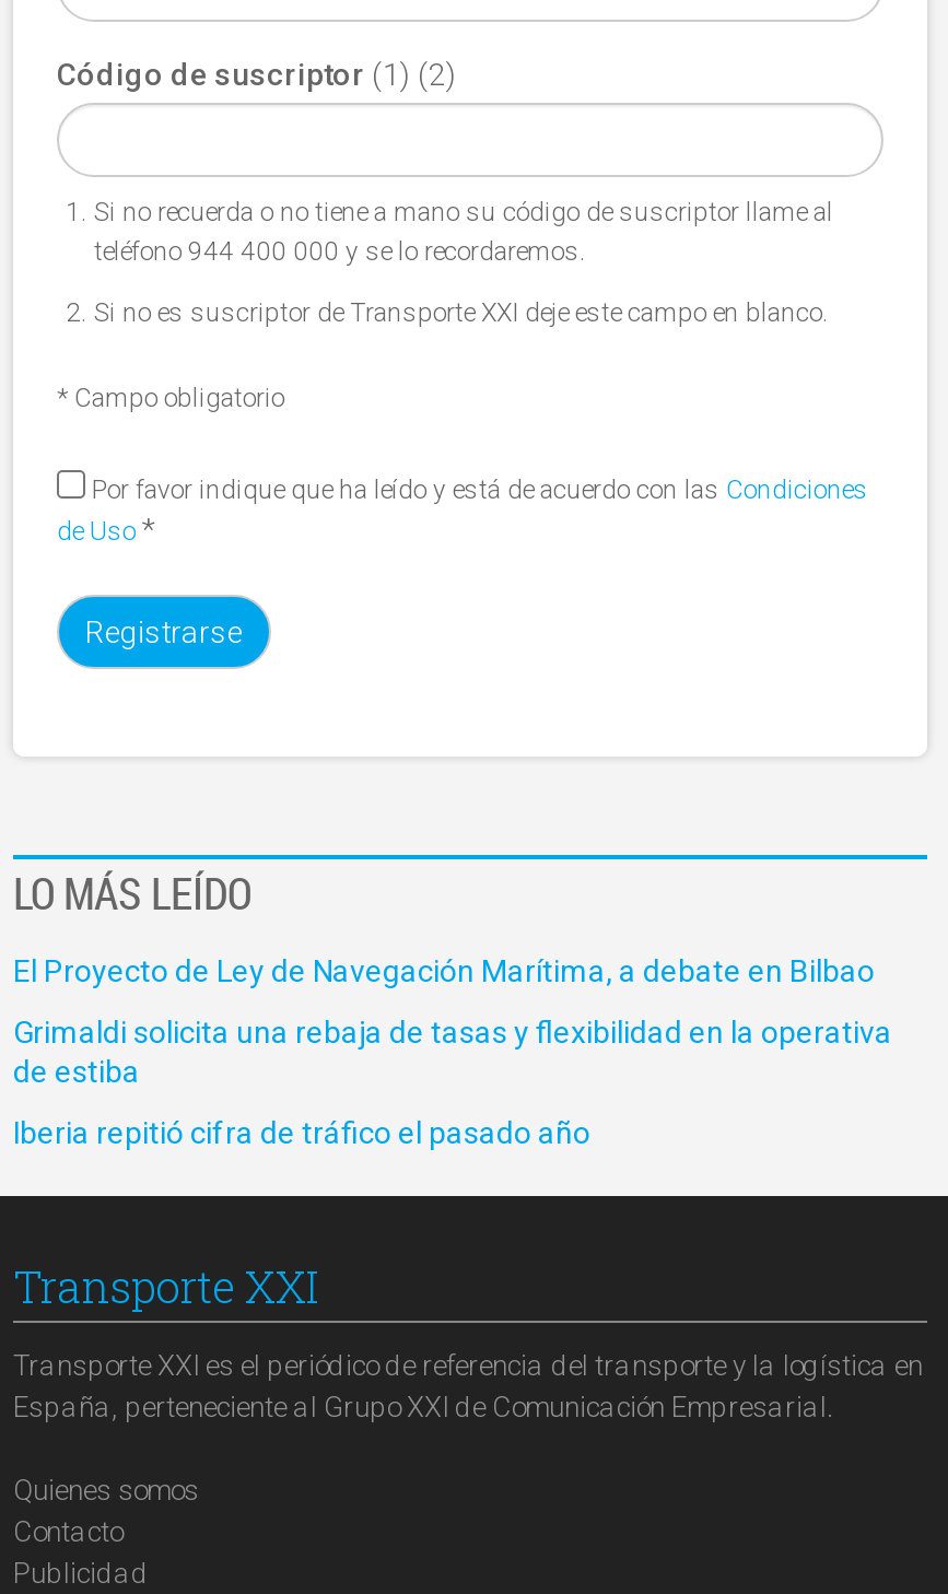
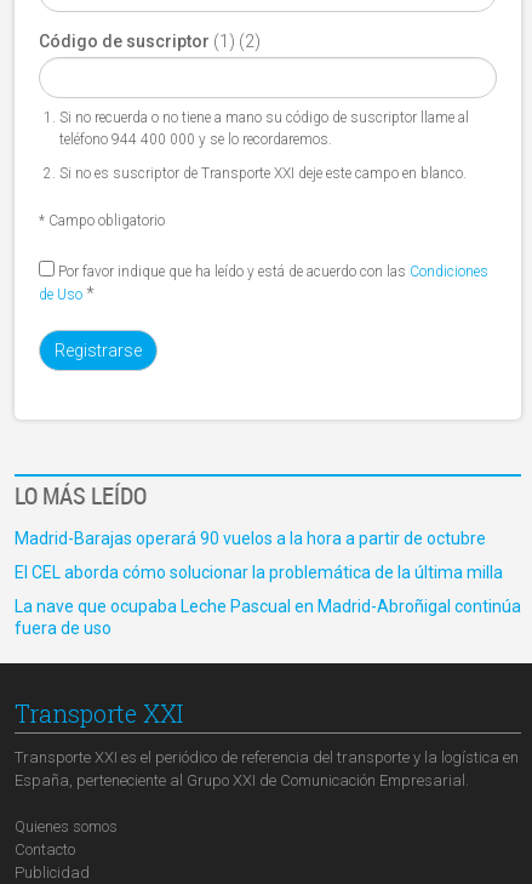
[13,952,875,987] El Proyecto de Ley de Navegación Marítima, a debate en Bilbao -> [15,528,486,547] Madrid-Barajas operará 90 vuelos a la hora a partir de octubre
[13,1013,892,1088] Grimaldi solicita una rebaja de tasas y flexibilidad en la operativa | de estiba -> [15,562,503,581] El CEL aborda cómo solucionar la problemática de la última milla
[13,1114,590,1149] Iberia repitió cifra de tráfico el pasado año -> [15,596,521,637] La nave que ocupaba Leche Pascual en Madrid-Abroñigal continúa | fuera de uso

